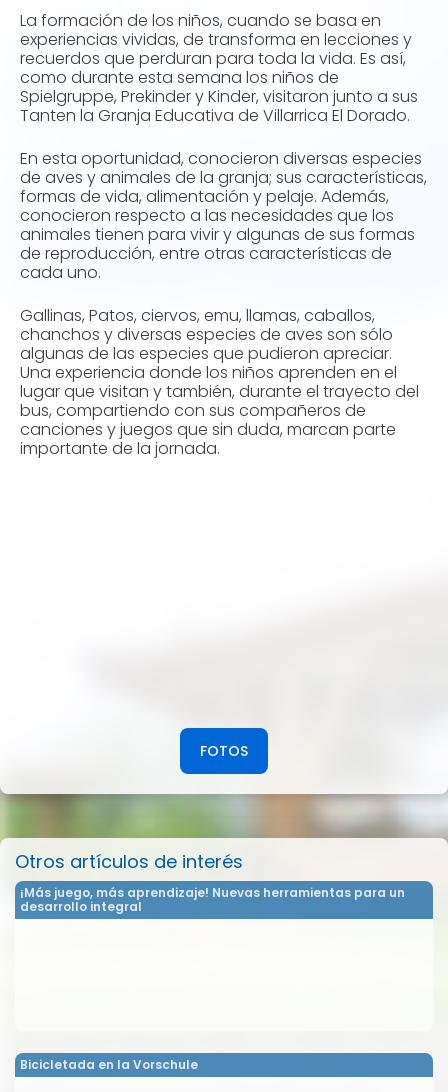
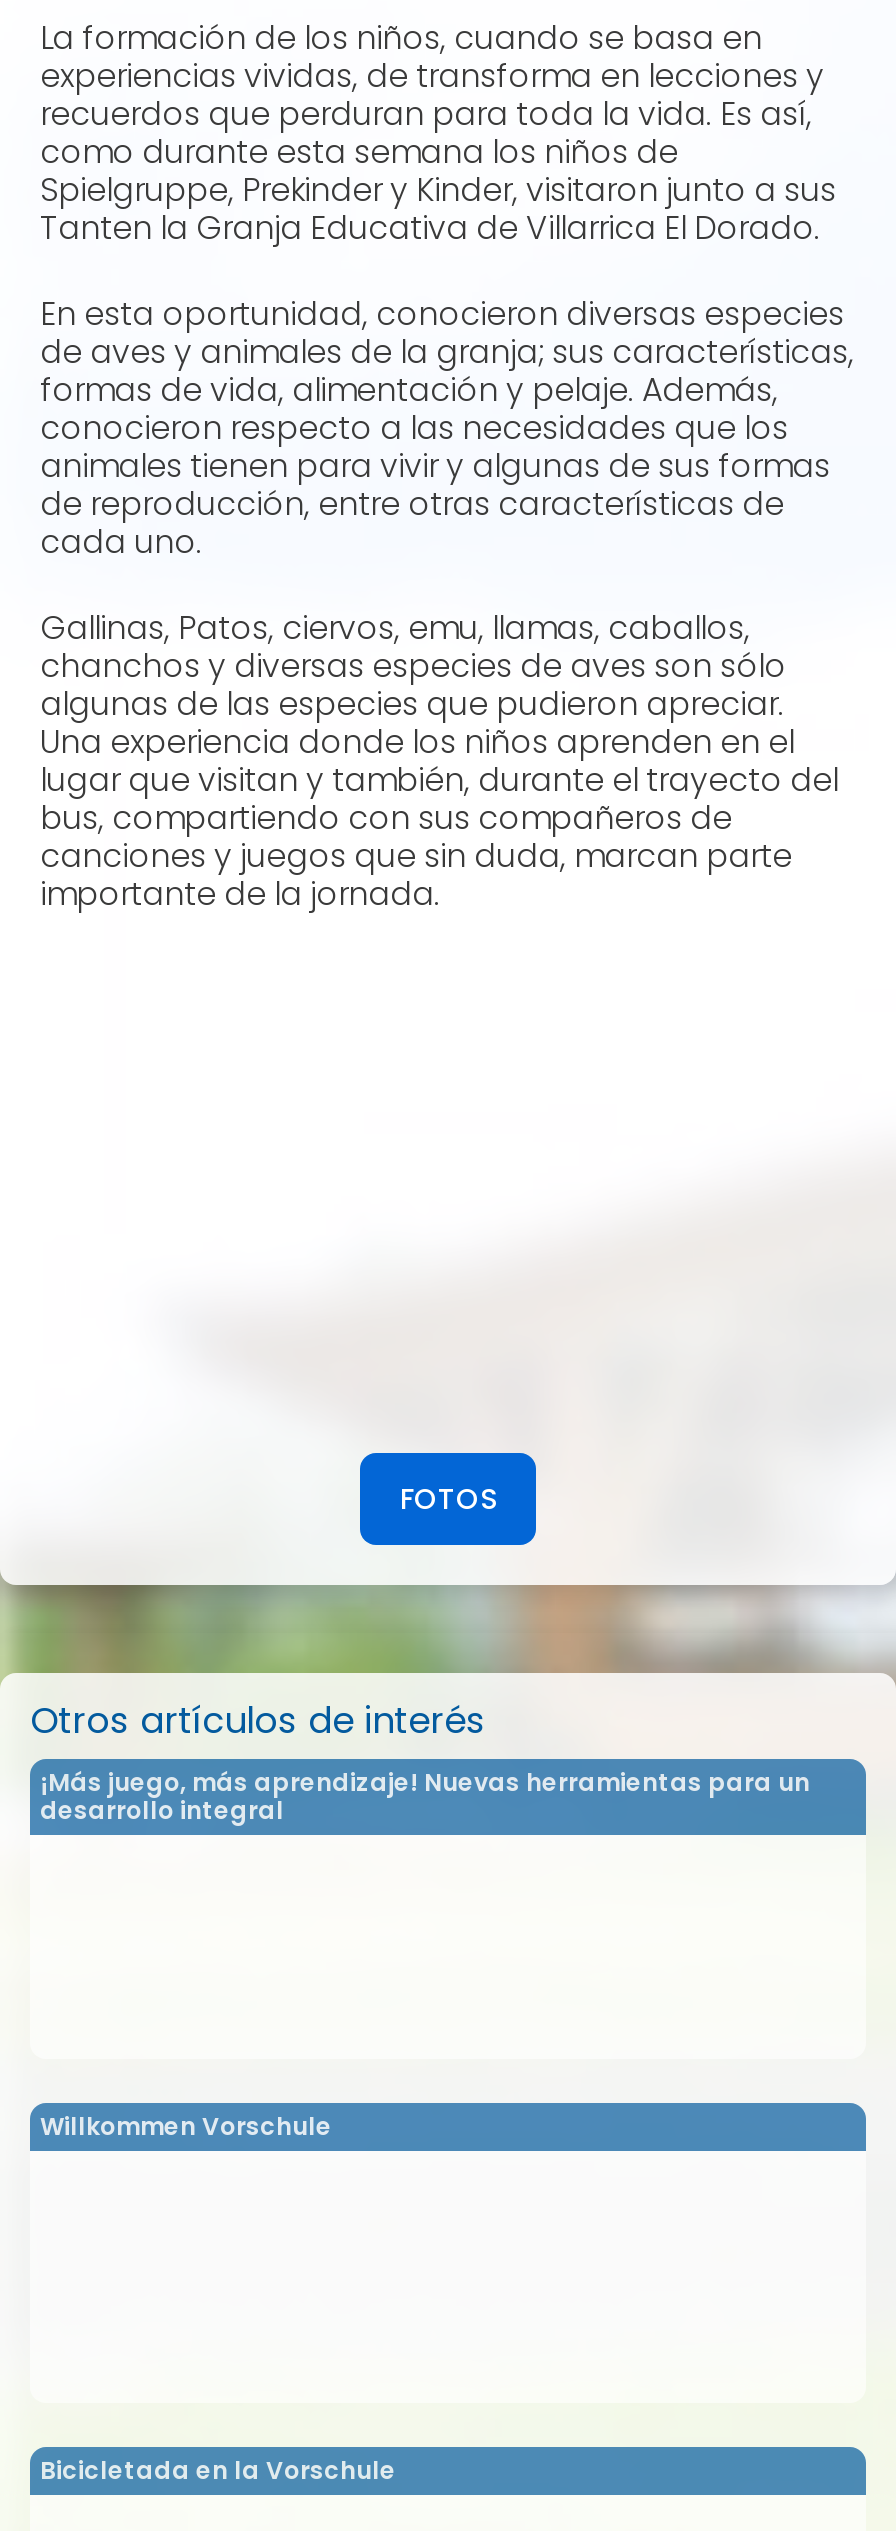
none -> [40,2109,332,2143] Willkommen Vorschule

